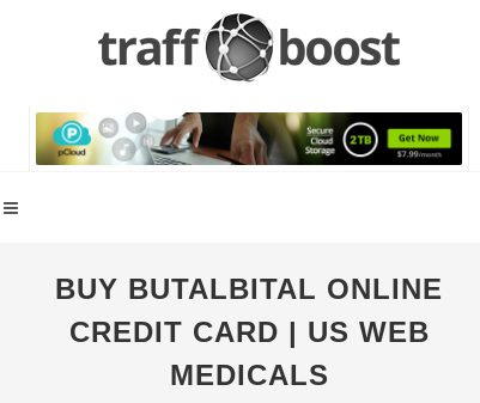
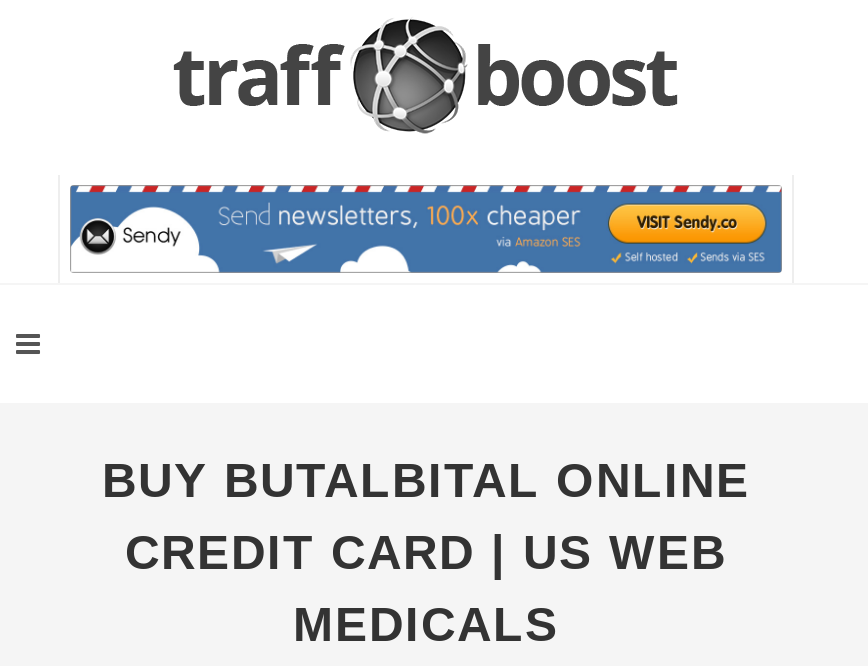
[35,111,463,166] [image] -> [68,183,784,275] [image]

